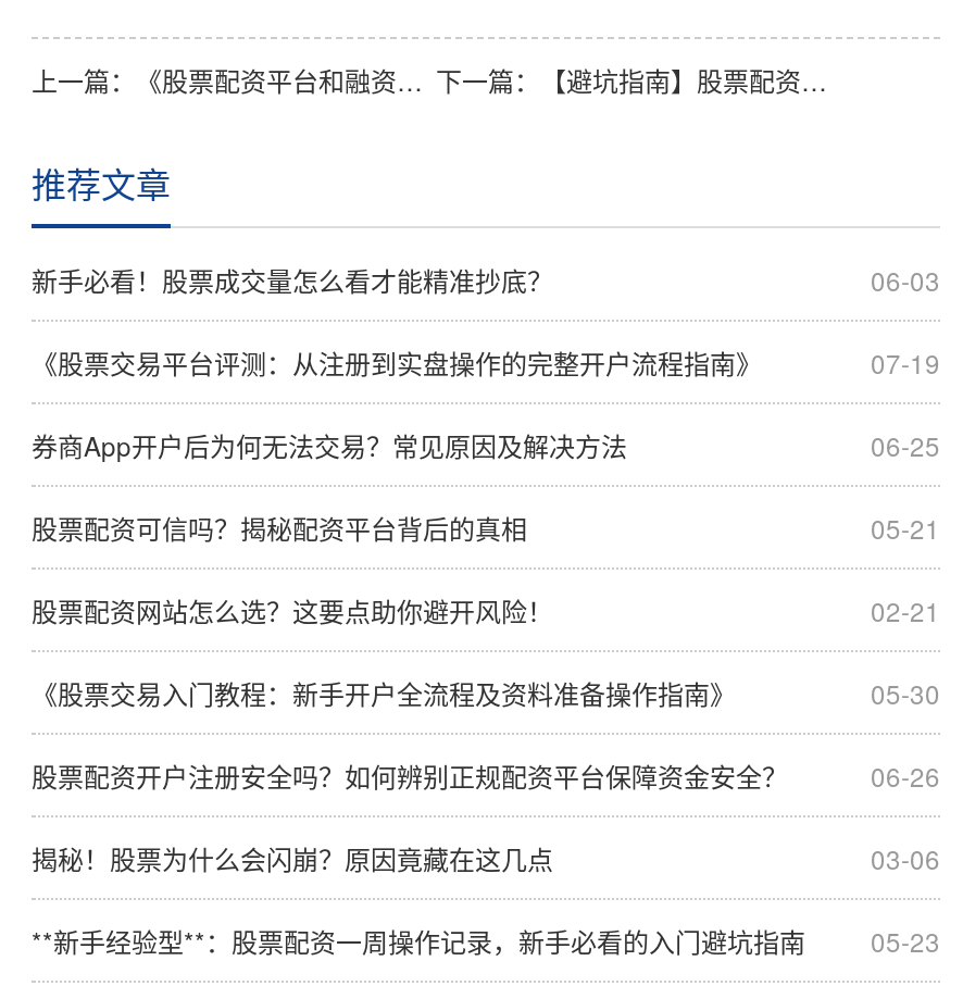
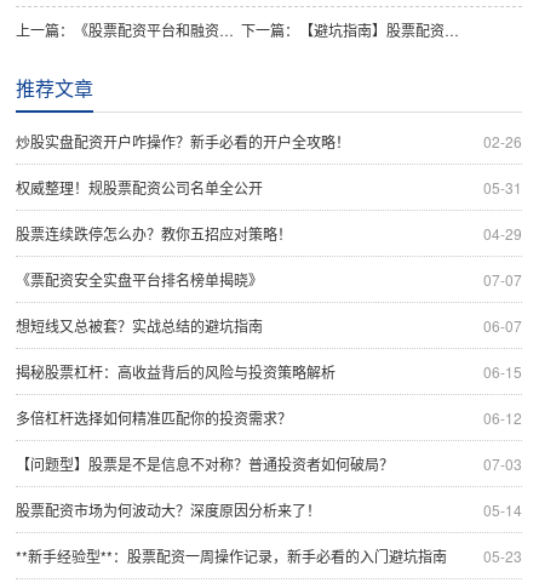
[32,260,940,876] 06-03 | 新手必看！股票成交量怎么看才能精准抄底？ | 07-19 | 《股票交易平台评测：从注册到实盘操作的完整开户流程指南》 | 06-25 | 券商App开户后为何无法交易？常见原因及解决方法 | 05-21 | 股票配资可信吗？揭秘配资平台背后的真相 | 02-21 | 股票配资网站怎么选？这要点助你避开风险！ | 05-30 | 《股票交易入门教程：新手开户全流程及资料准备操作指南》 | 06-26 | 股票配资开户注册安全吗？如何辨别正规配资平台保障资金安全？ | 03-06 | 揭秘！股票为什么会闪崩？原因竟藏在这几点 -> [16,131,522,520] 02-26 | 炒股实盘配资开户咋操作？新手必看的开户全攻略！ | 05-31 | 权威整理！规股票配资公司名单全公开 | 04-29 | 股票连续跌停怎么办？教你五招应对策略！ | 07-07 | 《票配资安全实盘平台排名榜单揭晓》 | 06-07 | 想短线又总被套？实战总结的避坑指南 | 06-15 | 揭秘股票杠杆：高收益背后的风险与投资策略解析 | 06-12 | 多倍杠杆选择如何精准匹配你的投资需求？ | 07-03 | 【问题型】股票是不是信息不对称？普通投资者如何破局？ | 05-14 | 股票配资市场为何波动大？深度原因分析来了！

